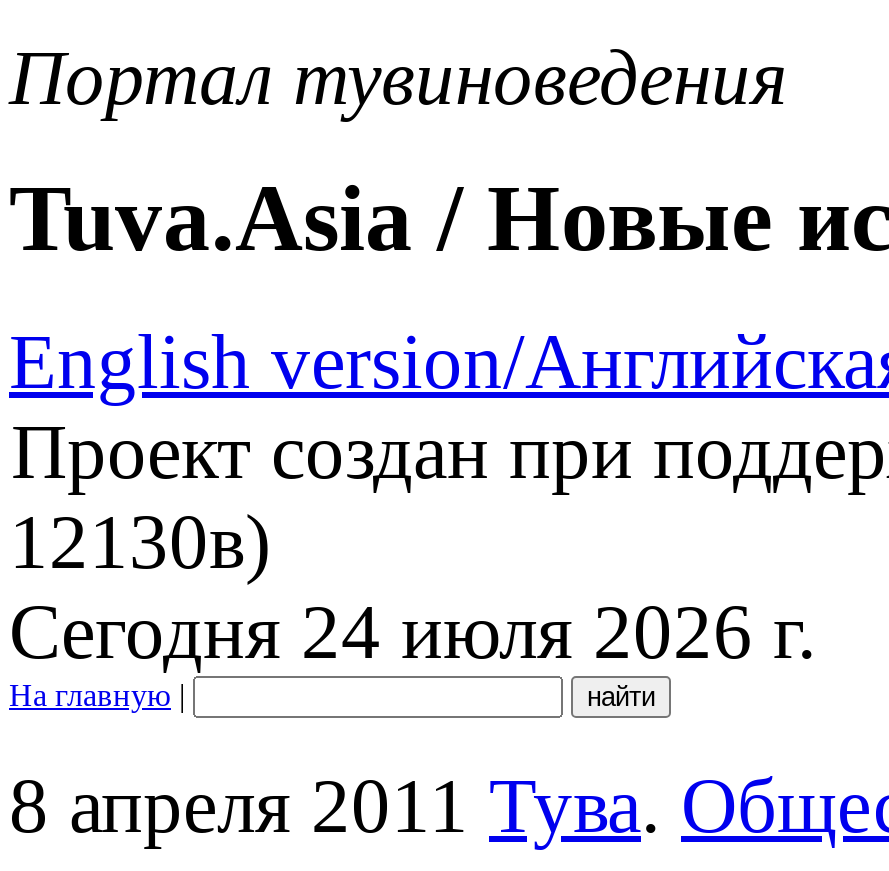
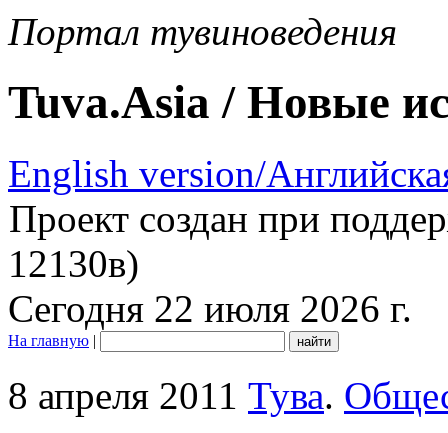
[9,588,817,674] Сегодня 24 июля 2026 г. -> [8,287,412,330] Сегодня 22 июля 2026 г.

